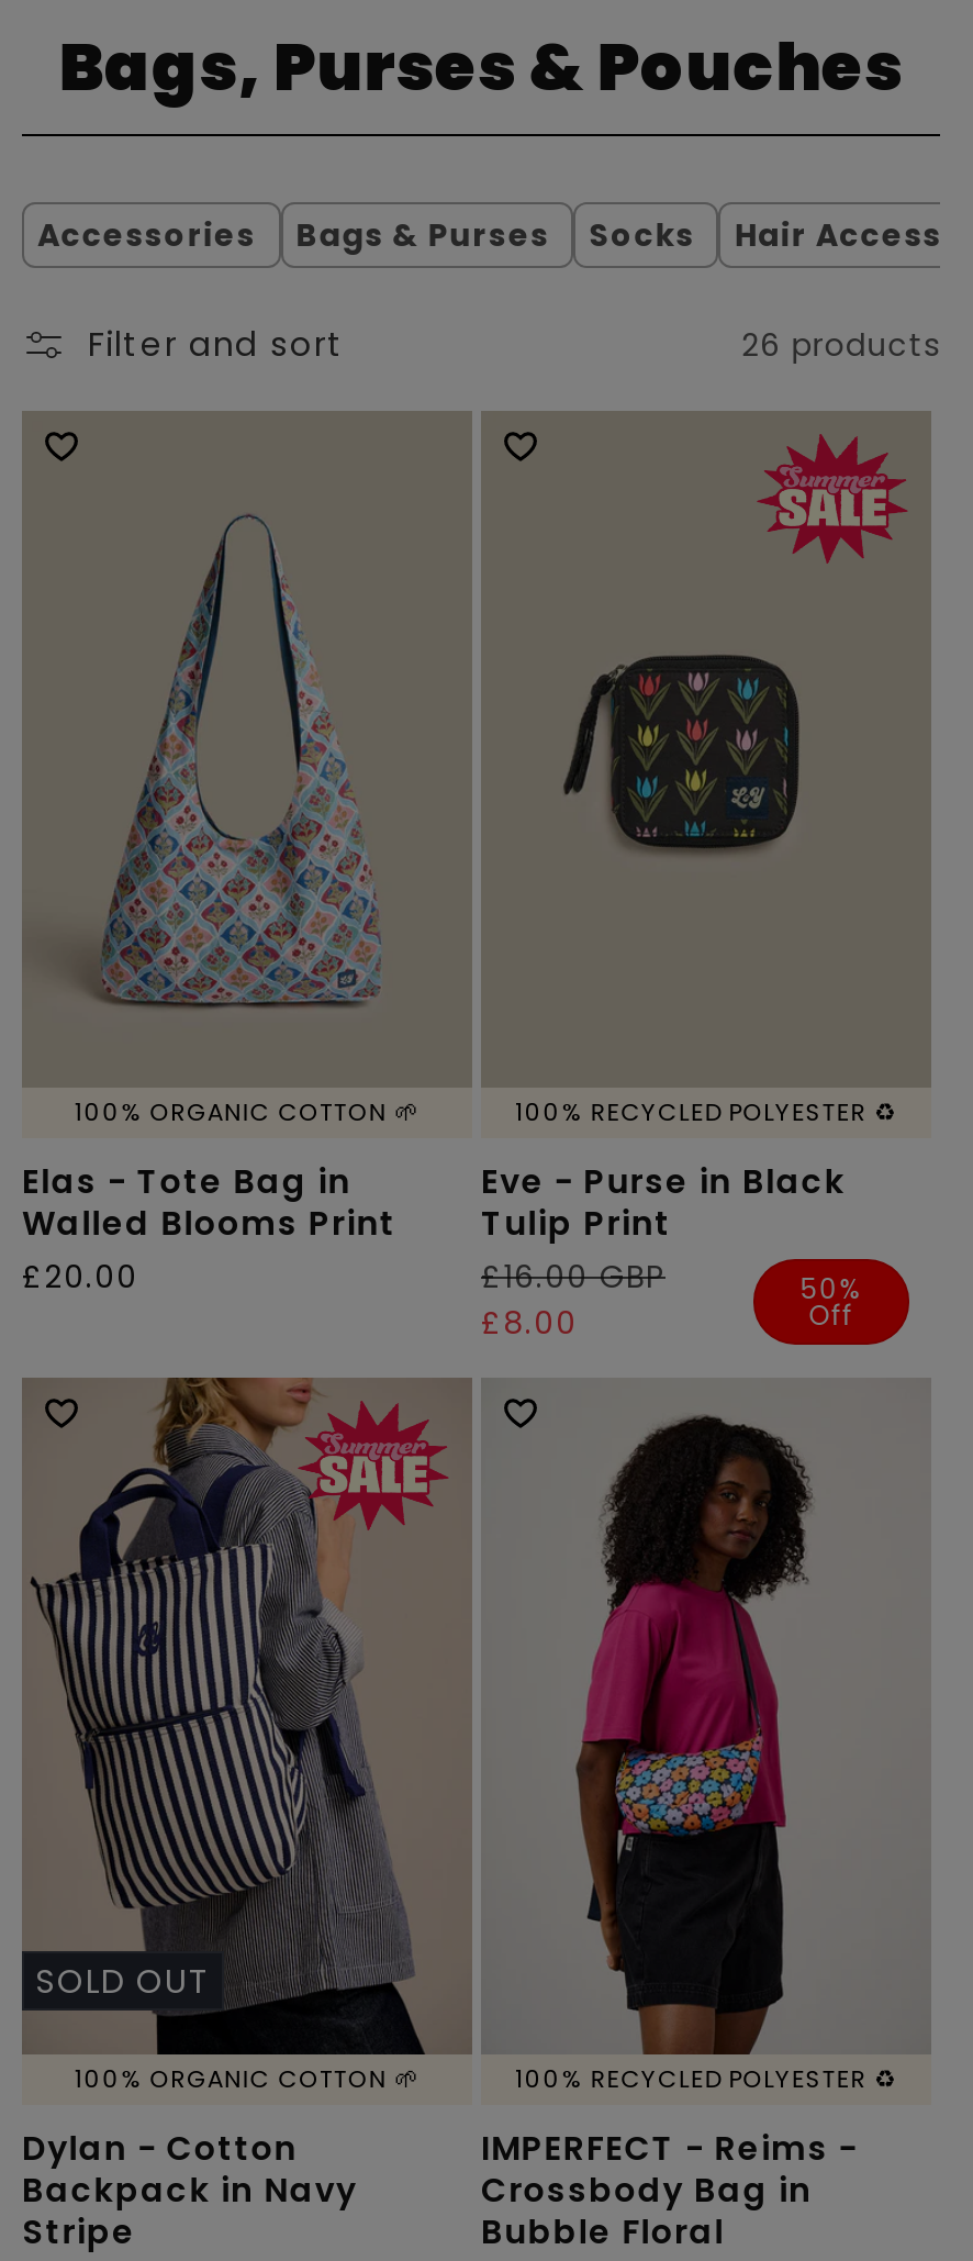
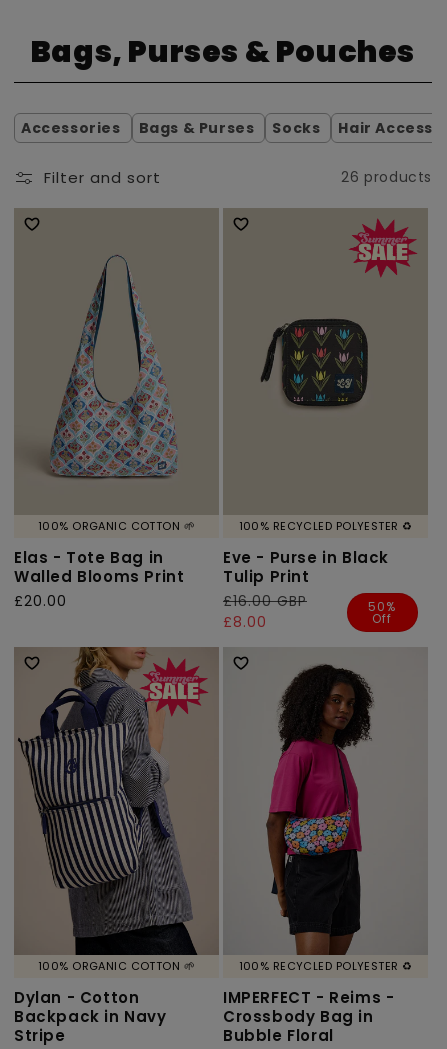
[35,1958,211,2004] SOLD OUT -> none

